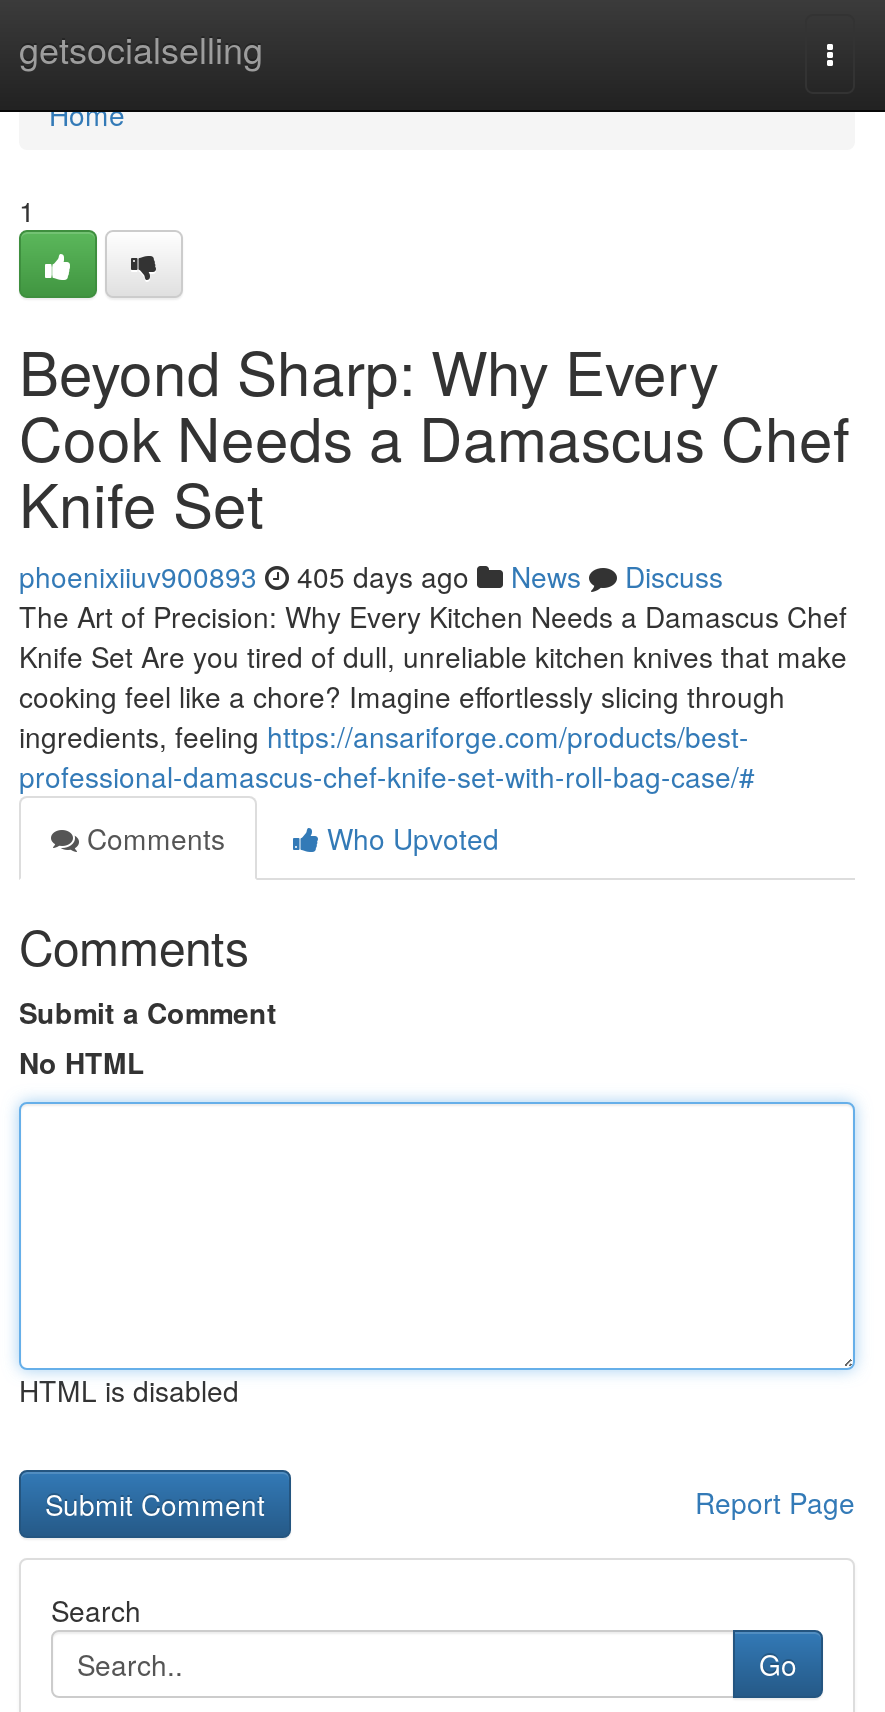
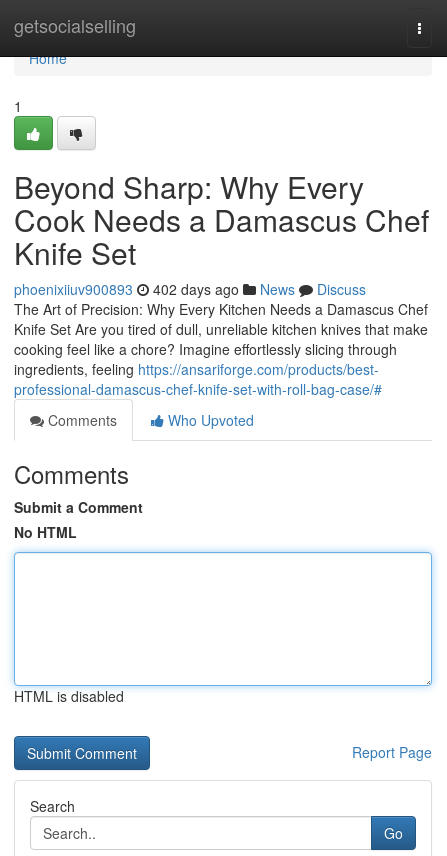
[19,556,723,596] phoenixiiuv900893 405 days ago News Discuss -> [14,279,366,299] phoenixiiuv900893 402 days ago News Discuss

